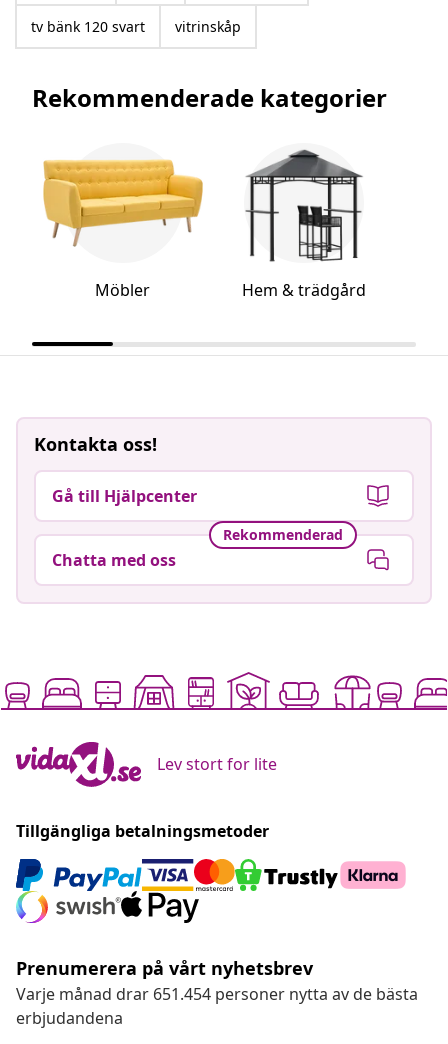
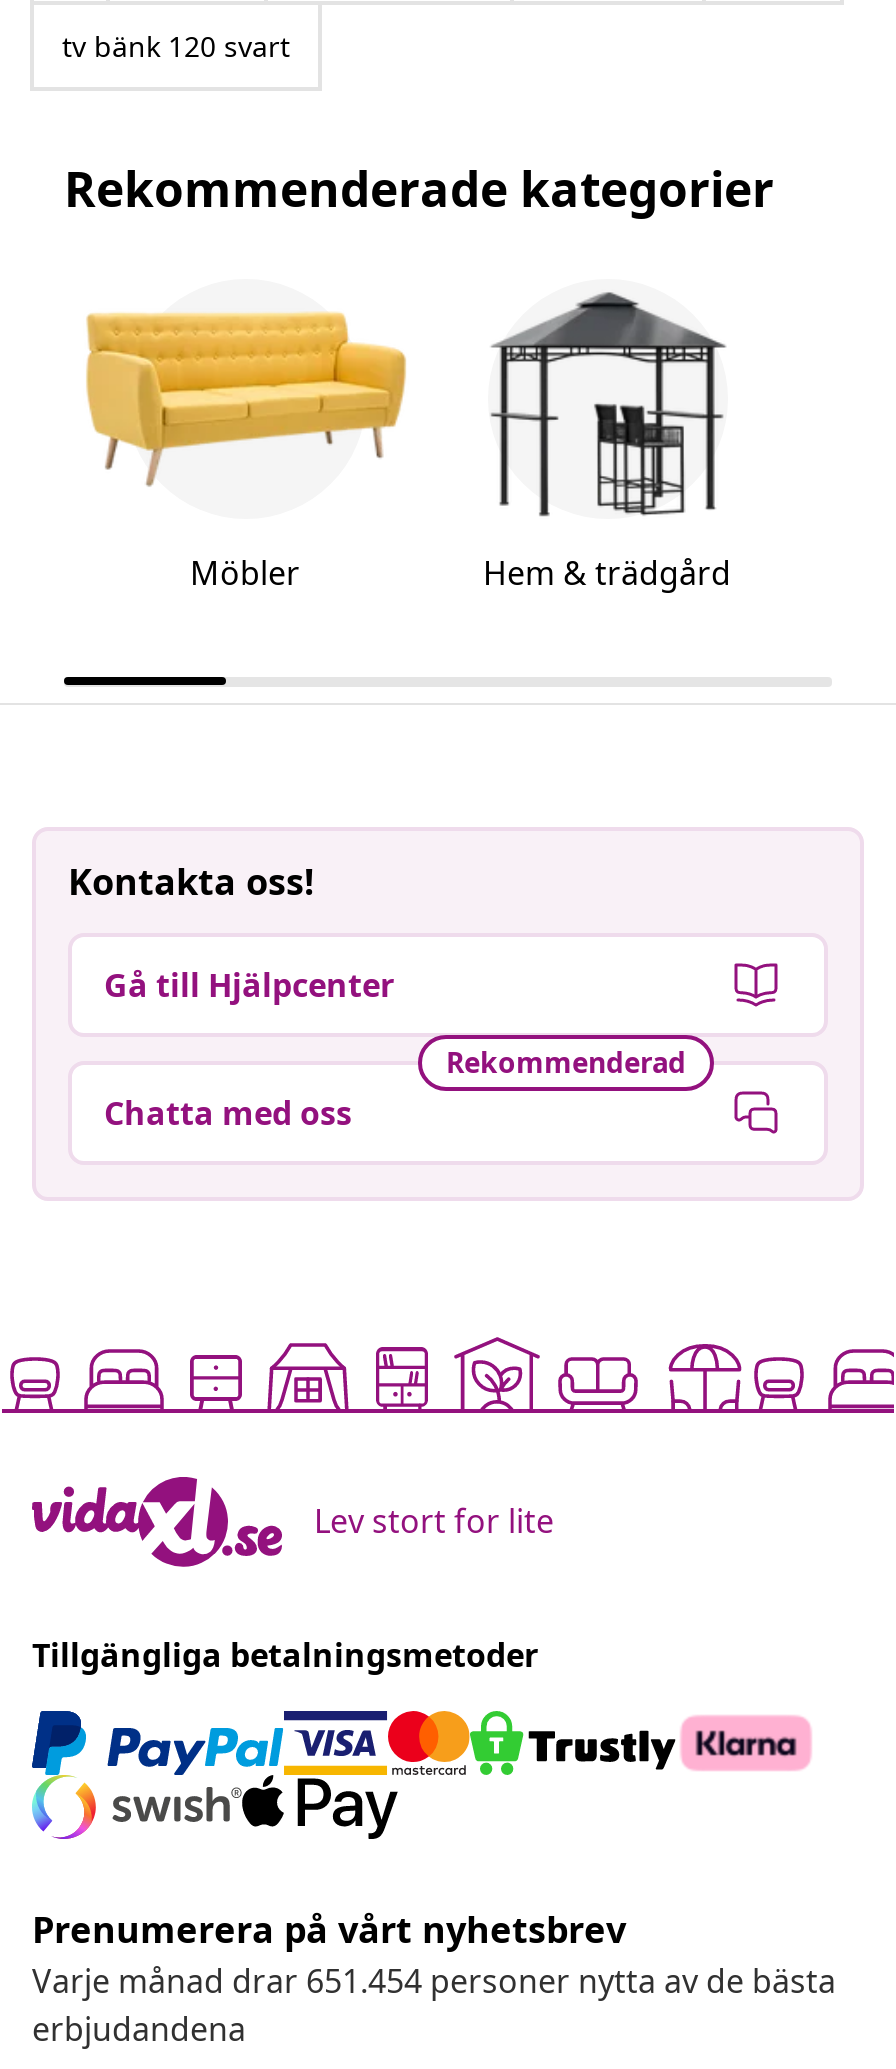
[175,16,241,35] vitrinskåp -> none

